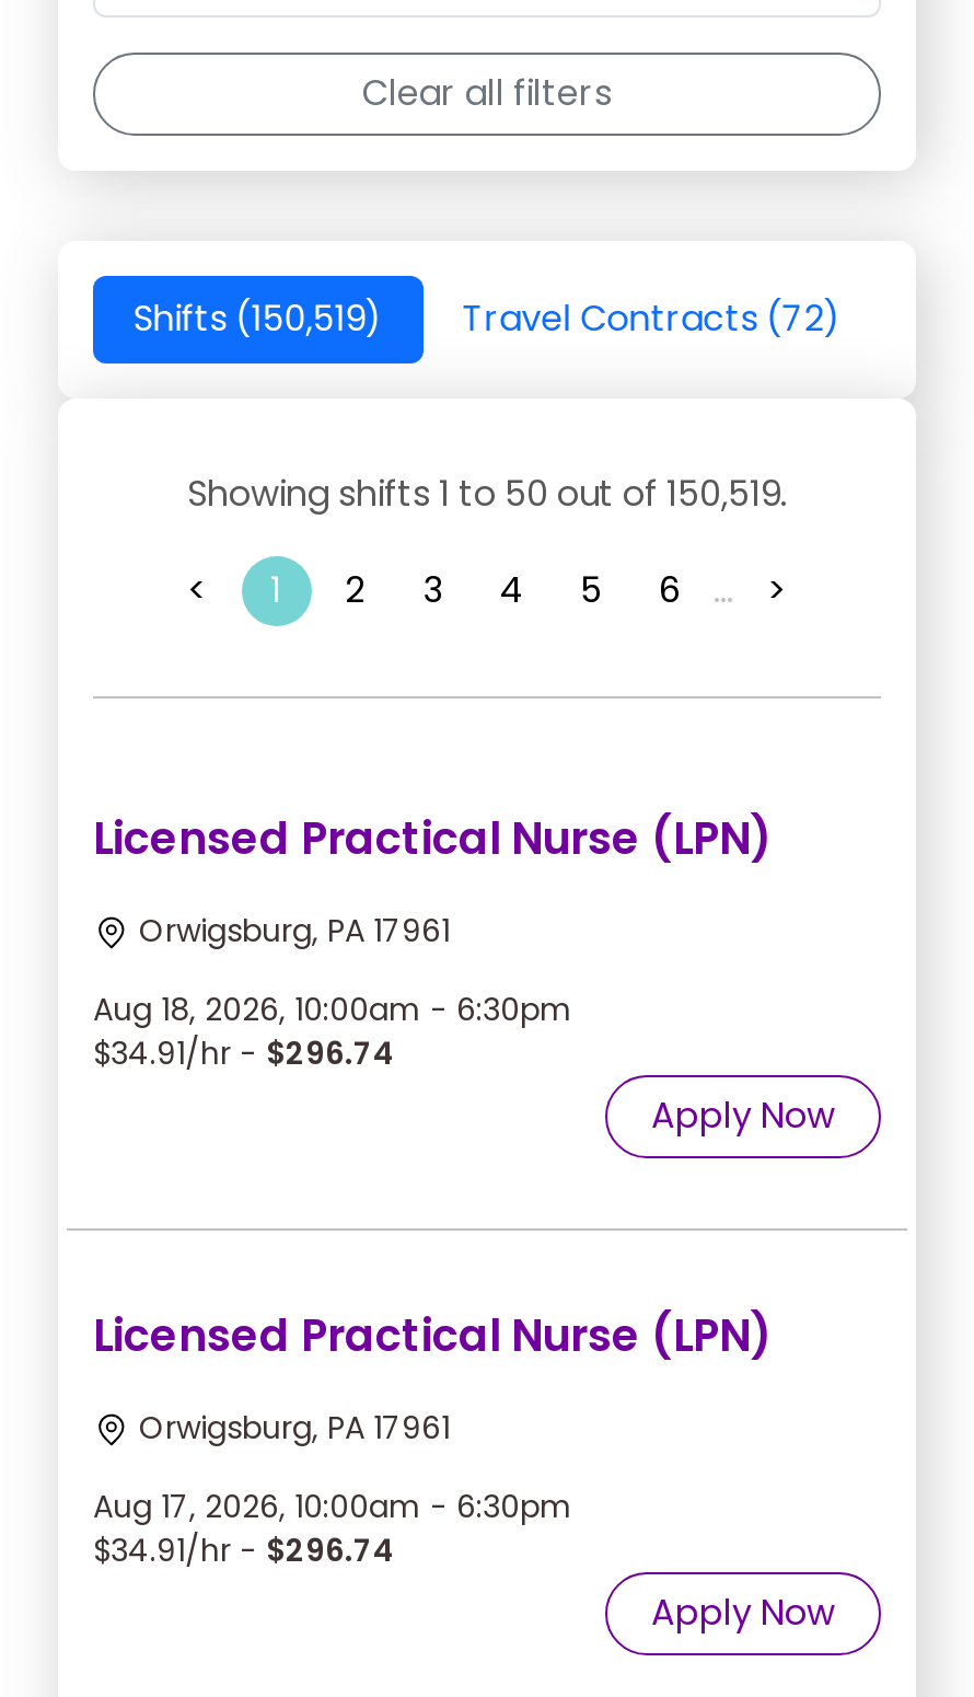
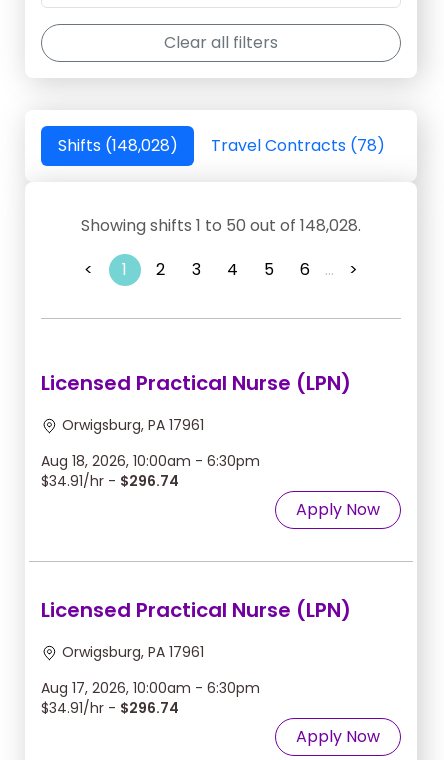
[133,294,382,344] Shifts (150,519) -> [57,134,177,157] Shifts (148,028)
[462,294,841,344] Travel Contracts (72) -> [210,134,384,157] Travel Contracts (78)
[187,469,787,519] Showing shifts 1 to 50 out of 150,519. -> [81,214,361,237] Showing shifts 1 to 50 out of 148,028.

